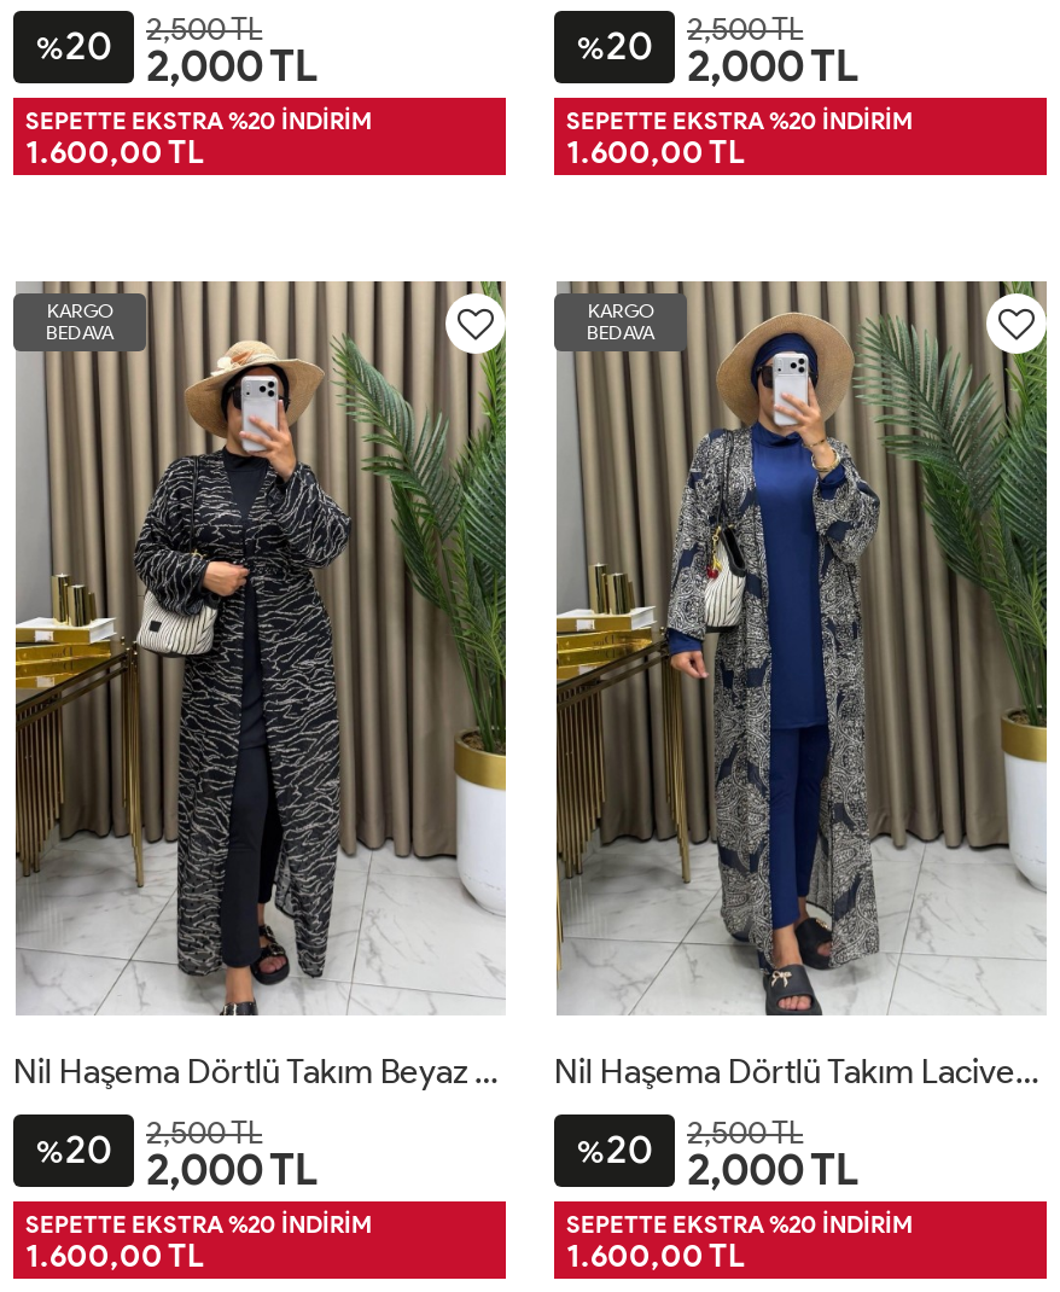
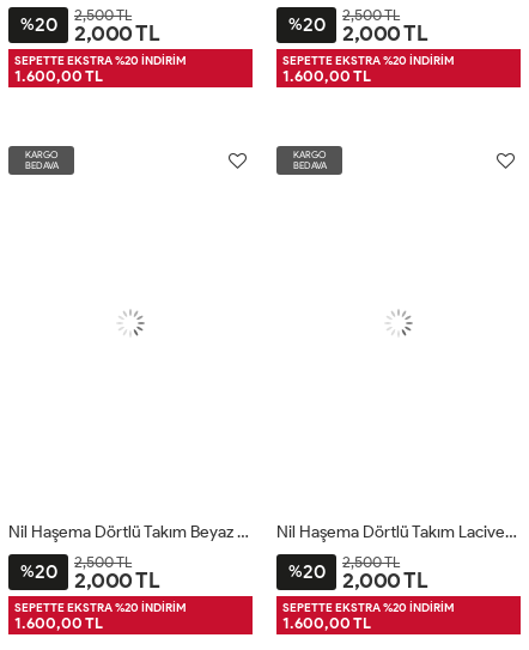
[13,278,508,1019] [image] -> none
[554,278,1049,1019] [image] -> none

